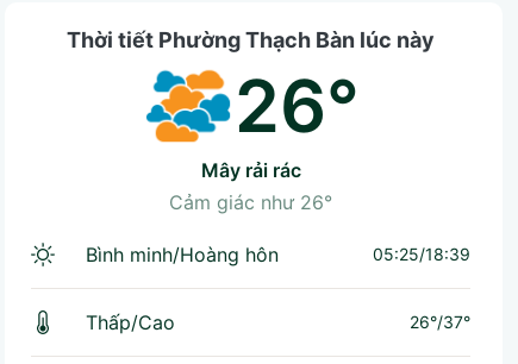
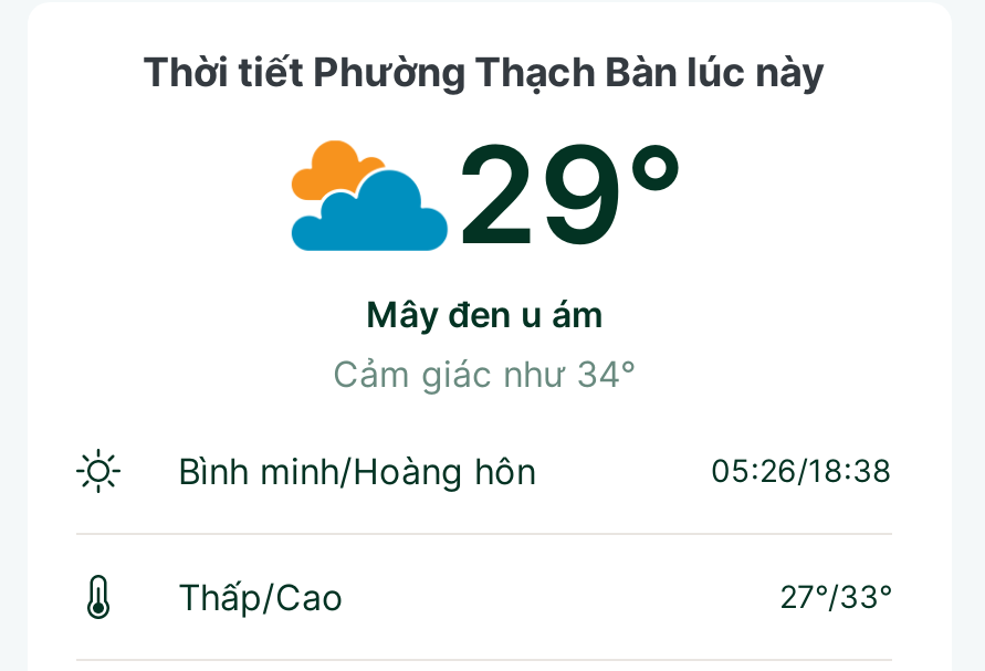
[145,61,360,214] [image] | 26° | mây rải rác | Cảm giác như 26° -> [289,112,687,395] [image] | 29° | mây đen u ám | Cảm giác như 34°
[373,243,470,264] 05:25/18:39 -> [711,450,892,488] 05:26/18:38
[410,311,470,331] 26°/37° -> [779,576,892,614] 27°/33°

